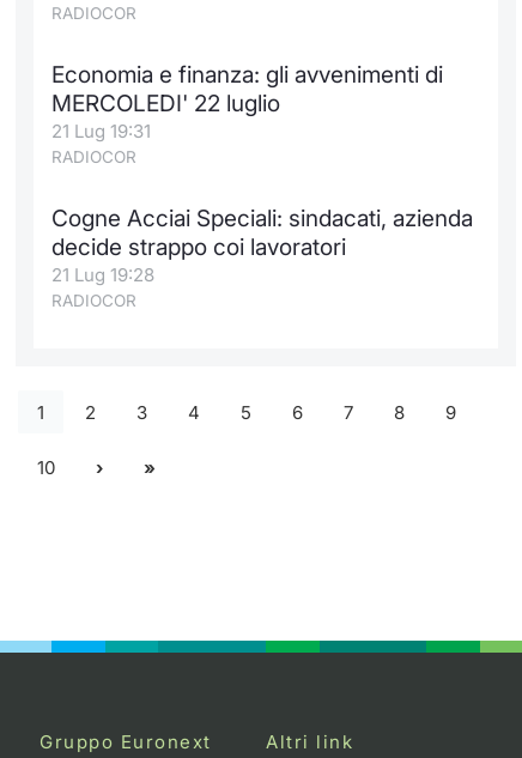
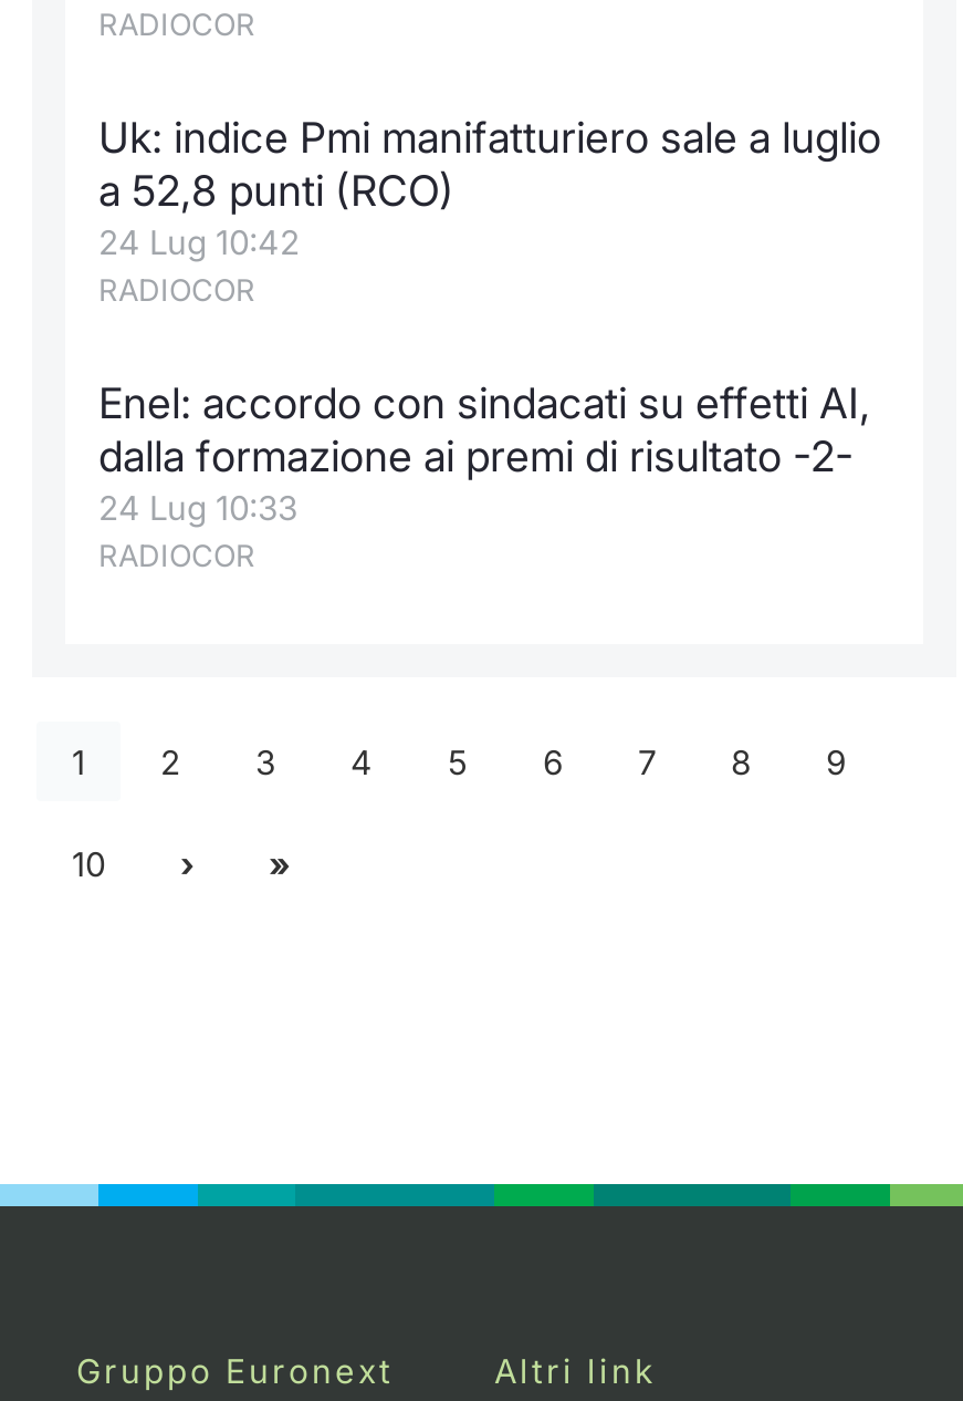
[51,61,443,142] Economia e finanza: gli avvenimenti di | MERCOLEDI' 22 luglio | 21 Lug 19:31 -> [98,113,881,263] Uk: indice Pmi manifatturiero sale a luglio | a 52,8 punti (RCO) | 24 Lug 10:42
[51,205,473,286] Cogne Acciai Speciali: sindacati, azienda | decide strappo coi lavoratori | 21 Lug 19:28 -> [98,378,870,529] Enel: accordo con sindacati su effetti AI, | dalla formazione ai premi di risultato -2- | 24 Lug 10:33

